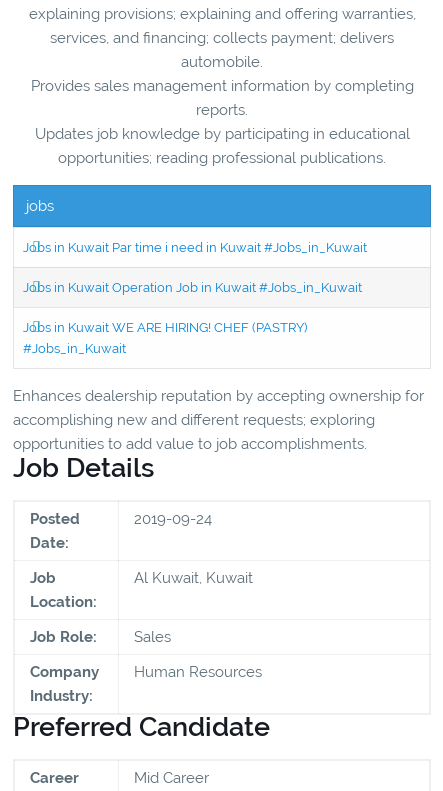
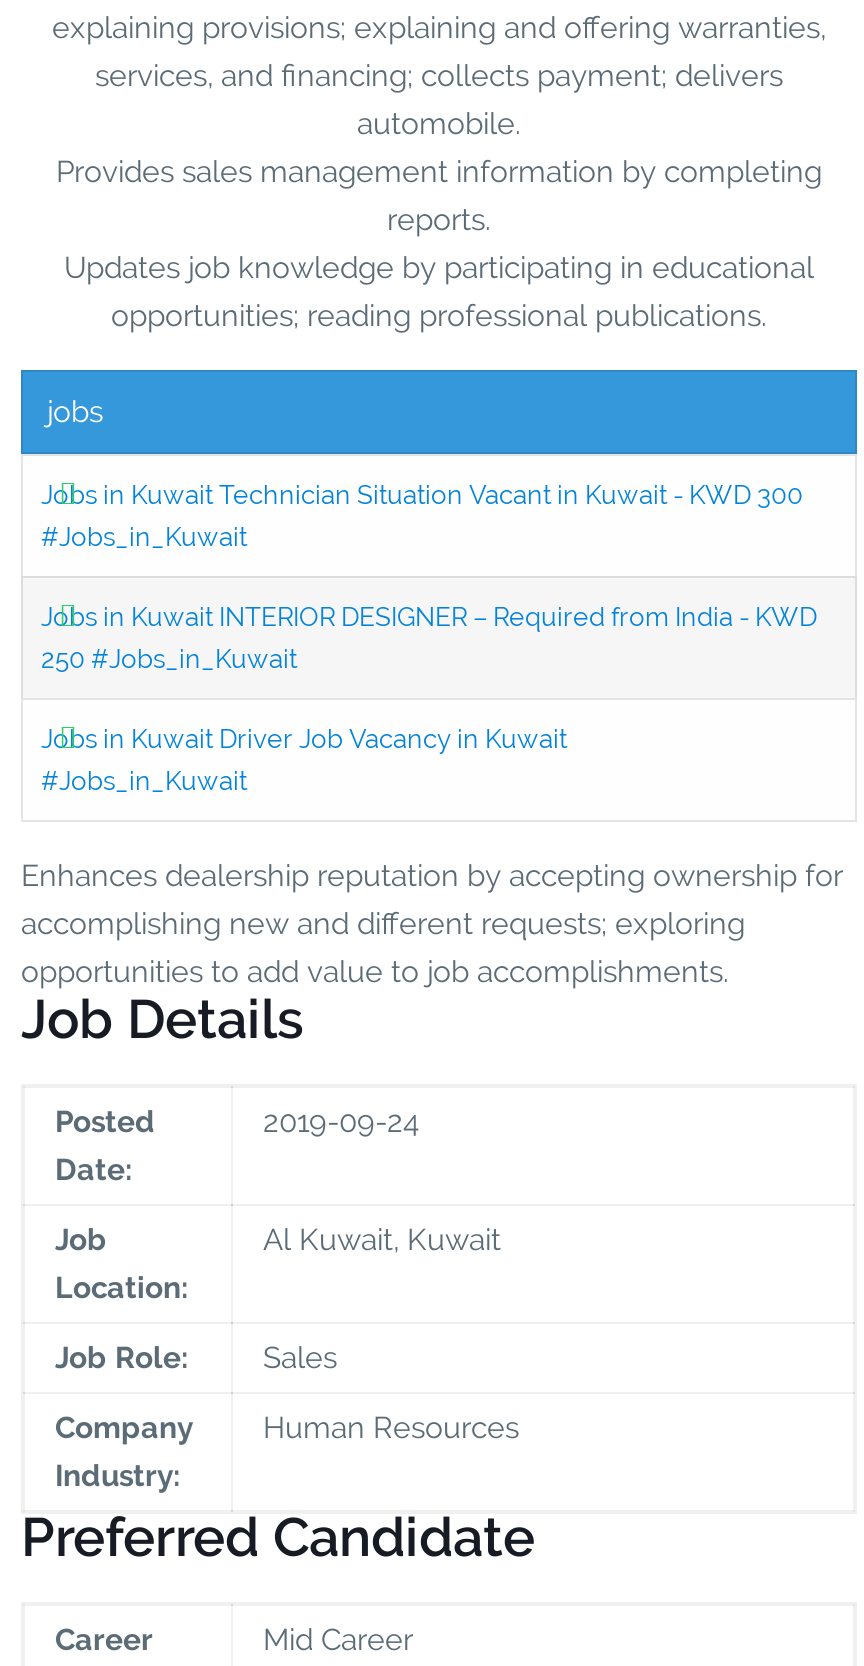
[23,240,367,255] Jobs in Kuwait Par time i need in Kuwait #Jobs_in_Kuwait -> [41,479,803,551] Jobs in Kuwait Technician Situation Vacant in Kuwait - KWD 300 | #Jobs_in_Kuwait
[23,280,362,295] Jobs in Kuwait Operation Job in Kuwait #Jobs_in_Kuwait -> [41,601,817,673] Jobs in Kuwait INTERIOR DESIGNER – Required from India - KWD | 250 #Jobs_in_Kuwait
[23,320,307,335] Jobs in Kuwait WE ARE HIRING! CHEF (PASTRY) -> [41,723,567,753] Jobs in Kuwait Driver Job Vacancy in Kuwait

